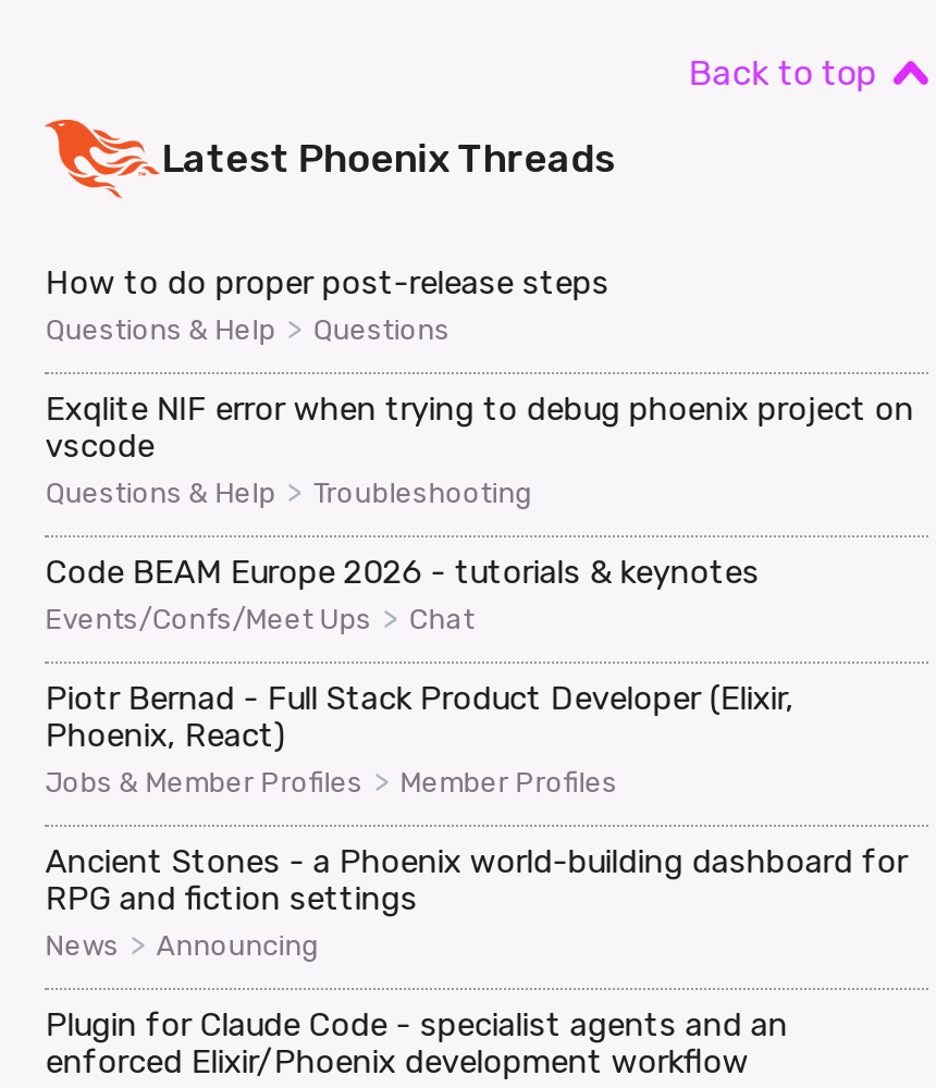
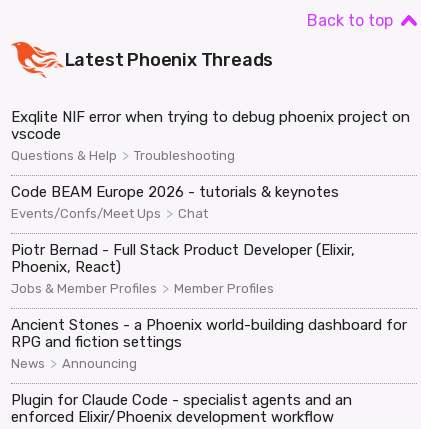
[45,264,609,349] How to do proper post-release steps | Questions & Help > Questions -> none

